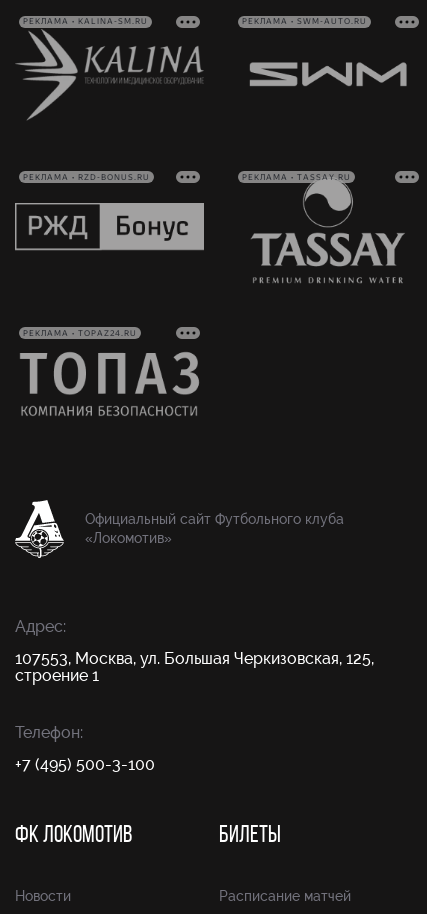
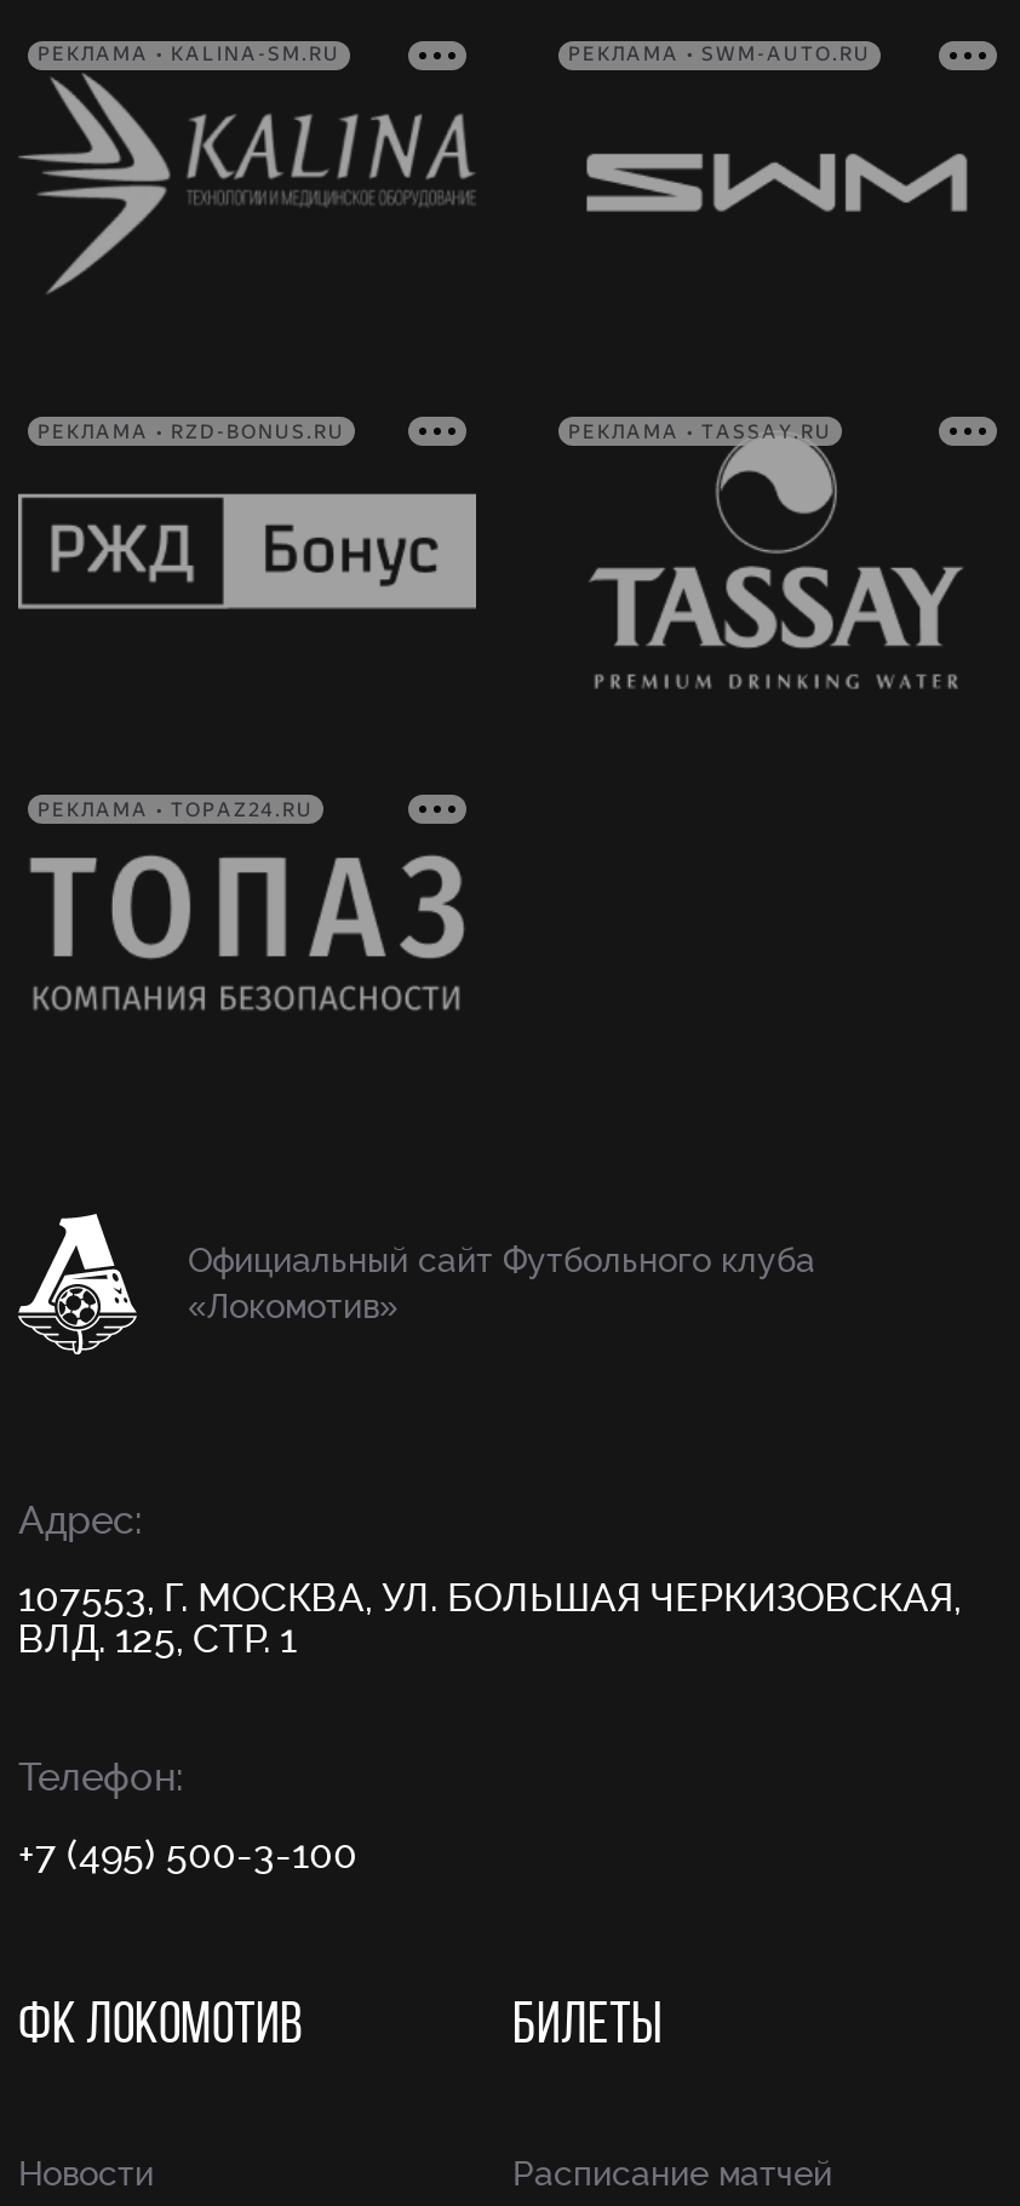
[15,649,374,685] 107553, Москва, ул. Большая Черкизовская, 125, | строение 1 -> [18,1574,961,1661] 107553, Г. МОСКВА, УЛ. БОЛЬШАЯ ЧЕРКИЗОВСКАЯ, | ВЛД. 125, СТР. 1

